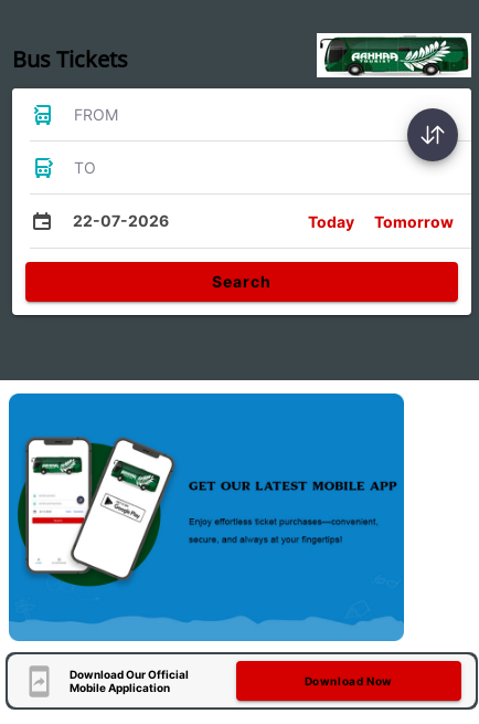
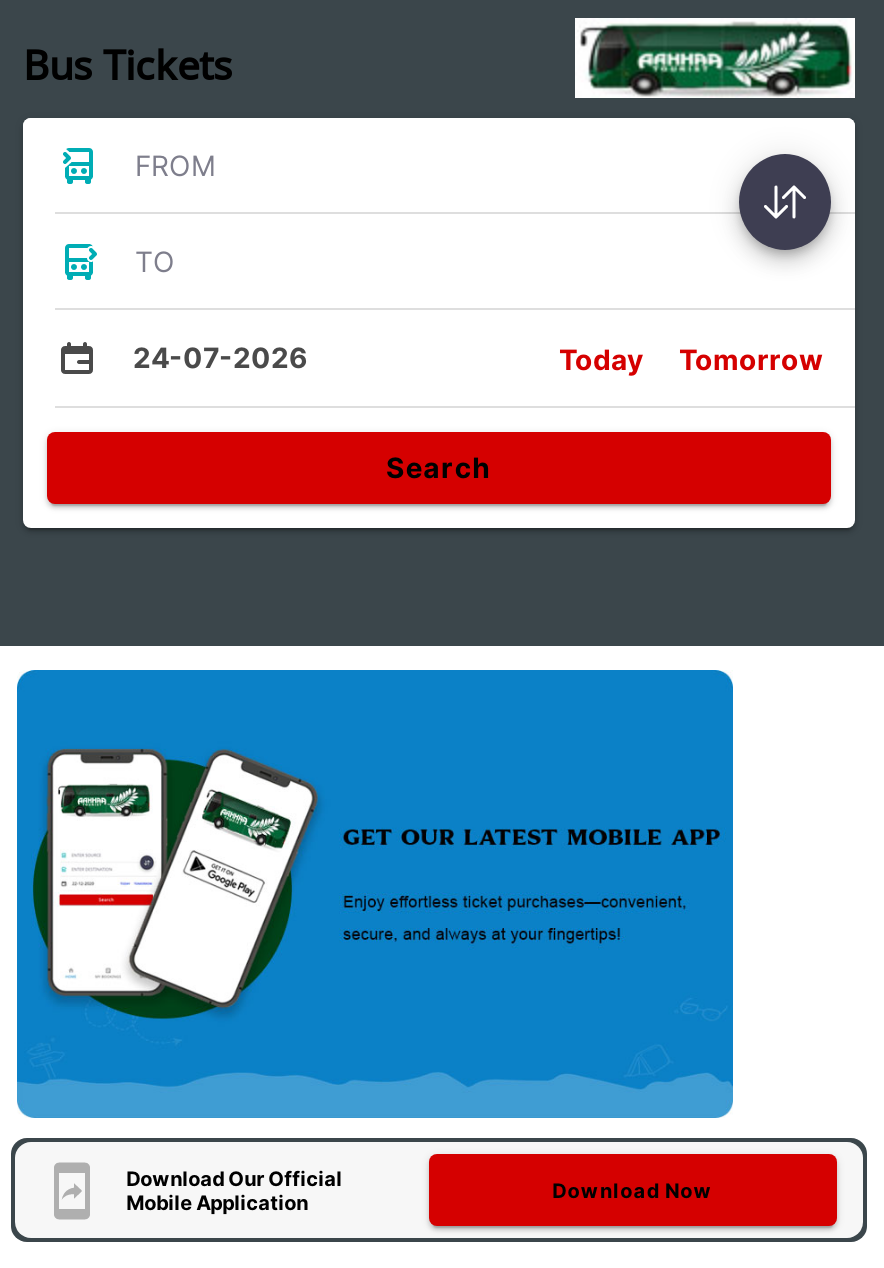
[73,211,169,230] 22-07-2026 -> [133,340,307,374] 24-07-2026

